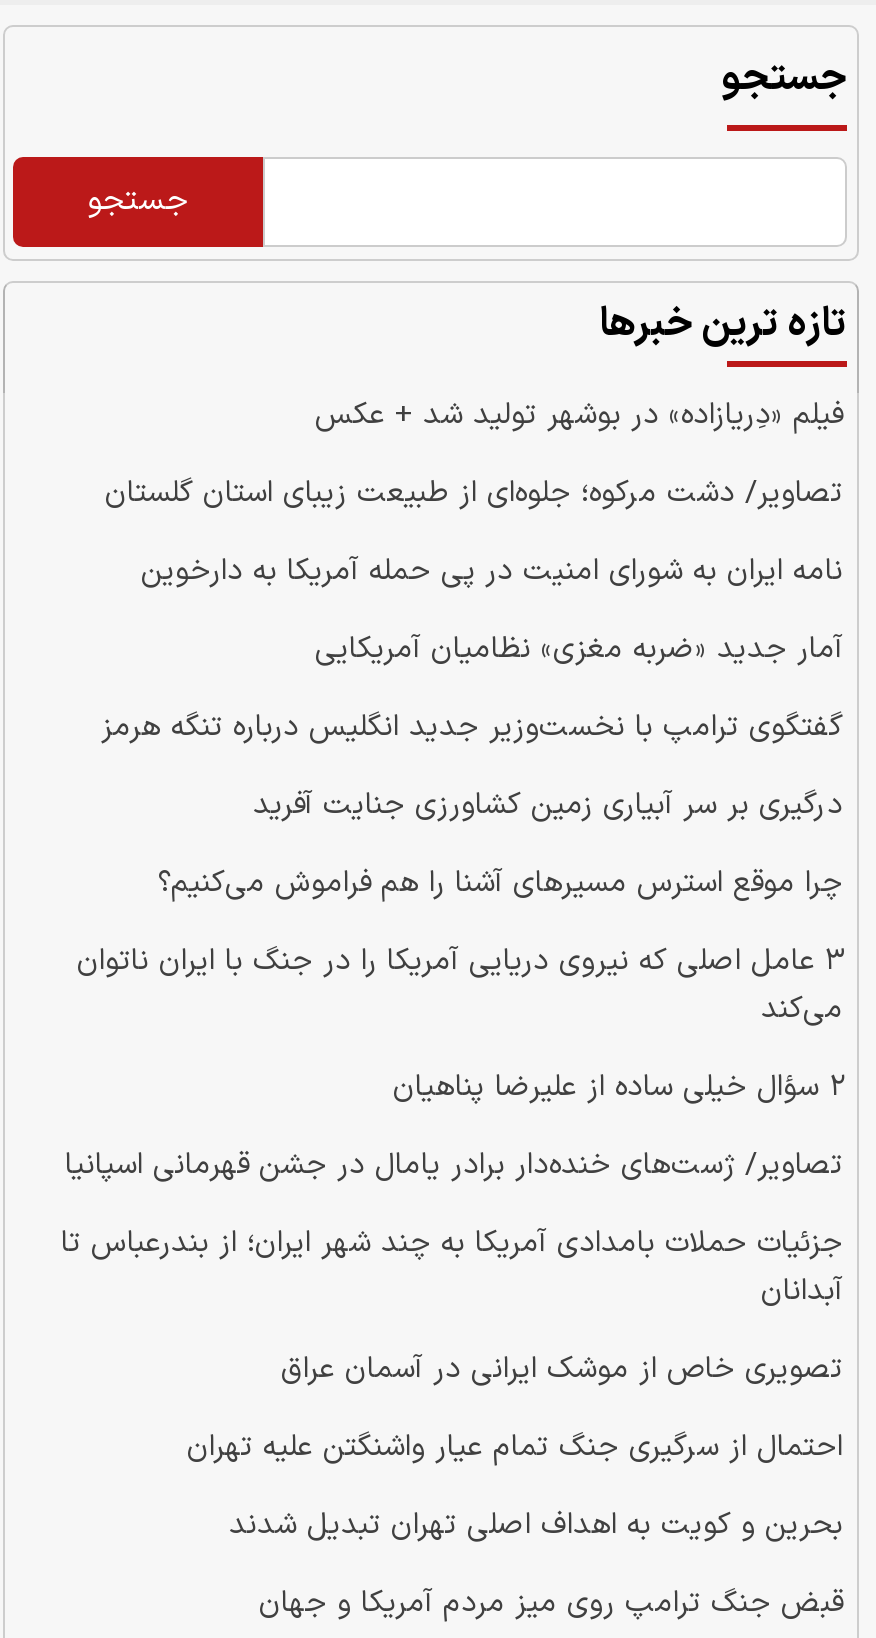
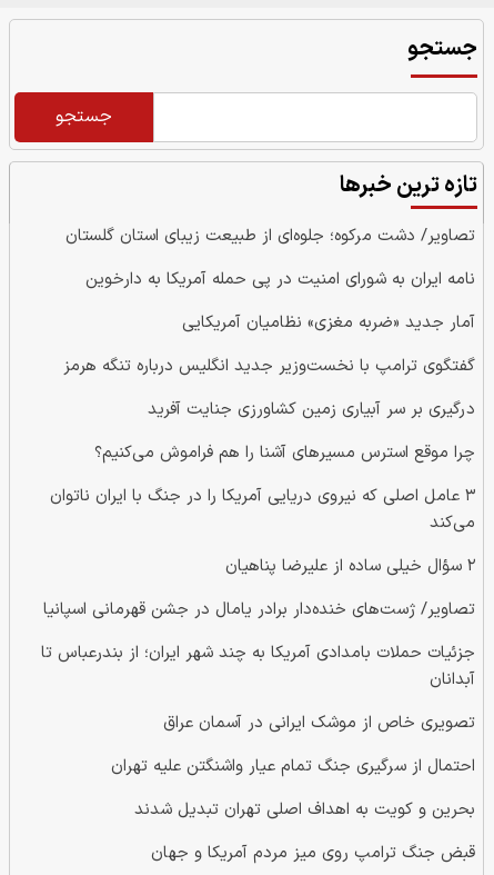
[315,392,843,438] فیلم «دِریازاده» در بوشهر تولید شد + عکس -> none

